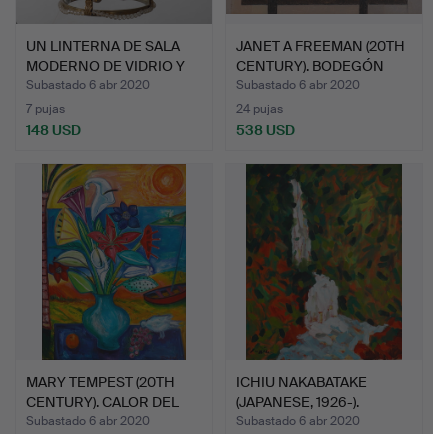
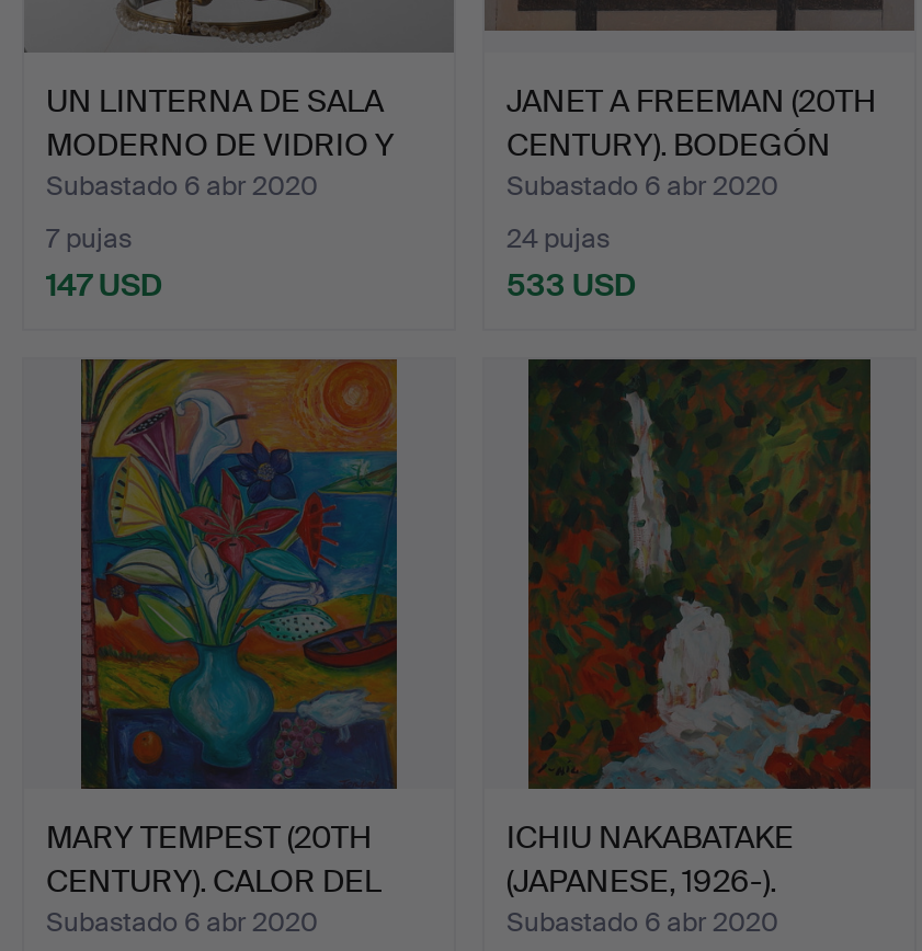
[26,121,81,139] 148 USD -> [46,265,162,304] 147 USD
[236,121,295,139] 538 USD -> [506,265,636,304] 533 USD

